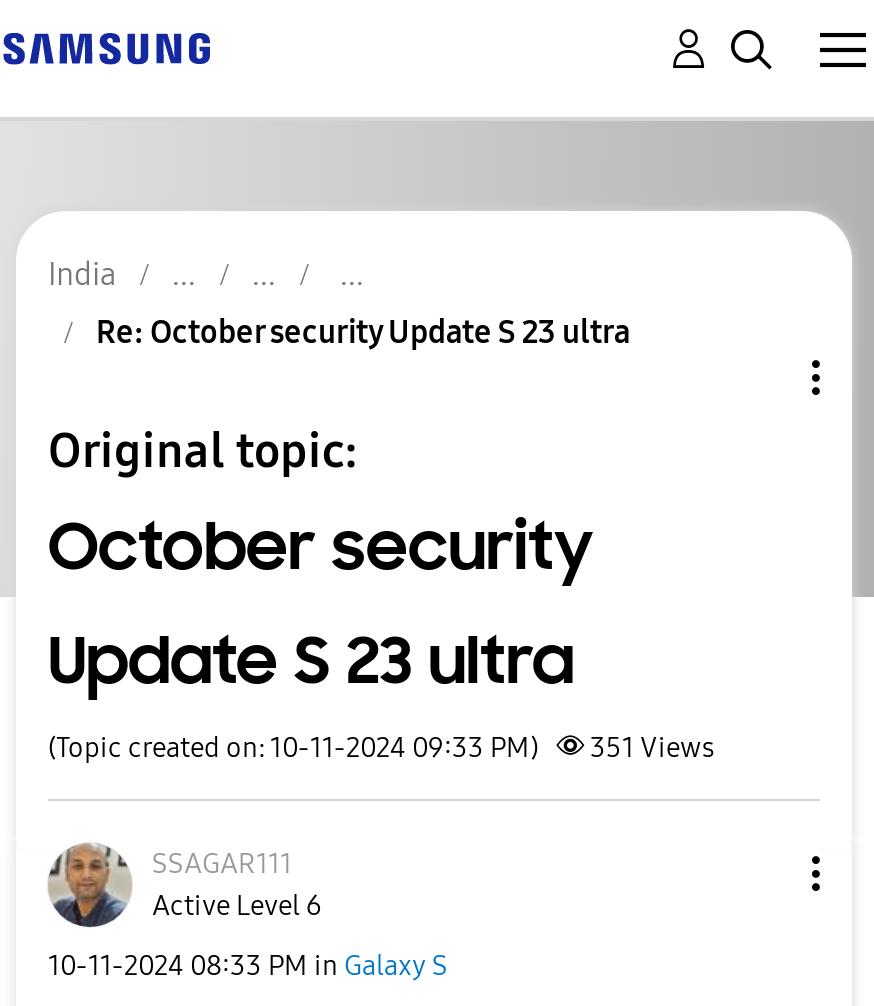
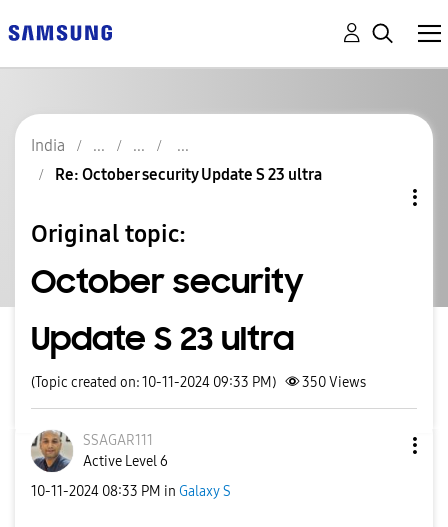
[48,731,714,765] (Topic created on: 10-11-2024 09:33 PM) 351 Views -> [31,374,366,391] (Topic created on: 10-11-2024 09:33 PM) 350 Views

